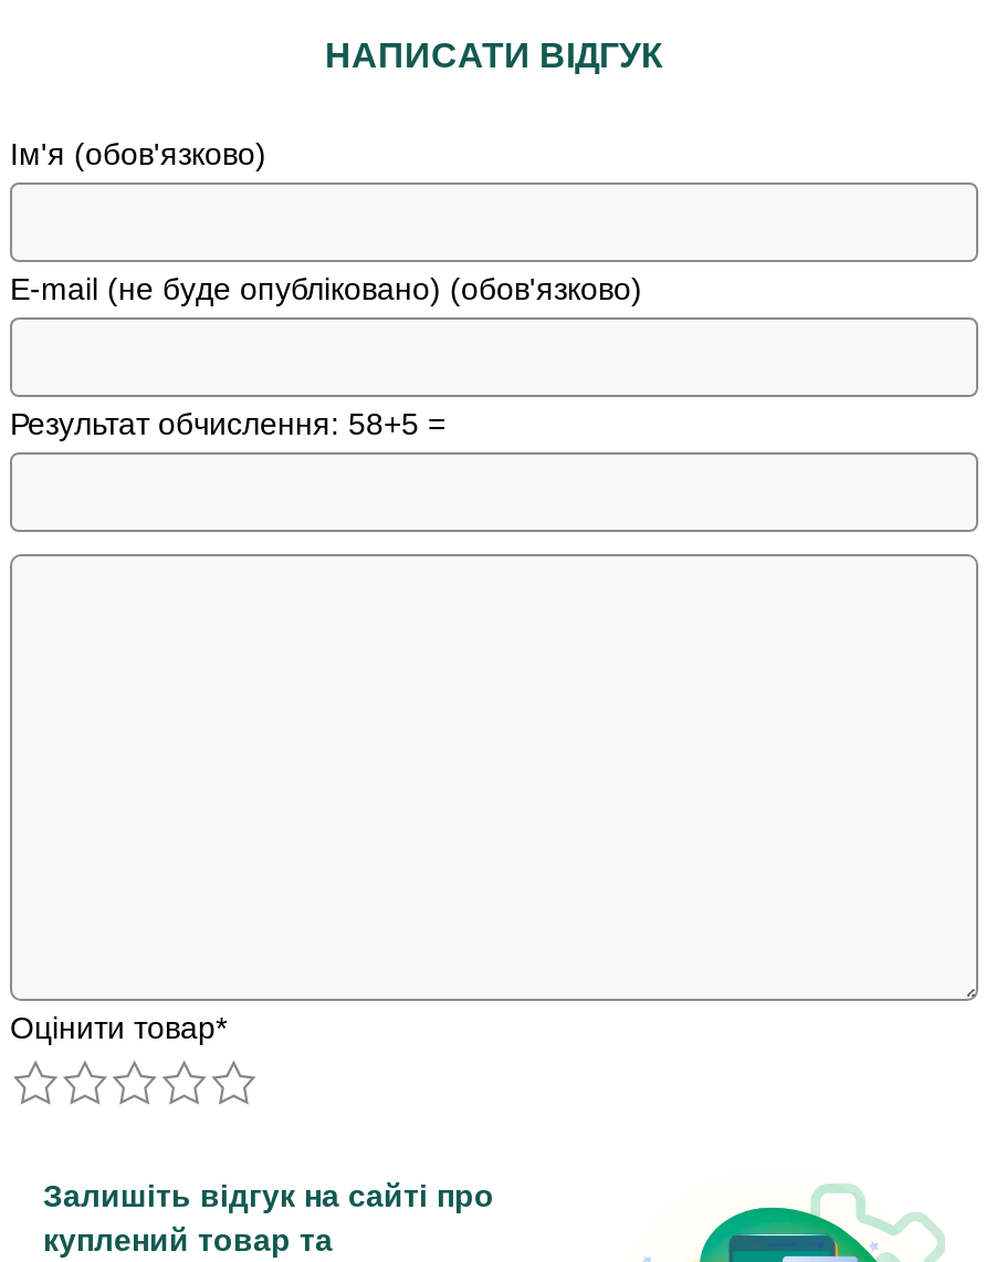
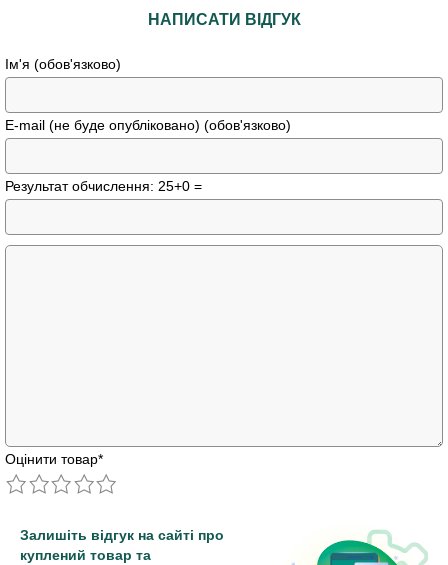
[10,405,445,440] Результат обчислення: 58+5 = -> [5,178,202,194] Результат обчислення: 25+0 =

